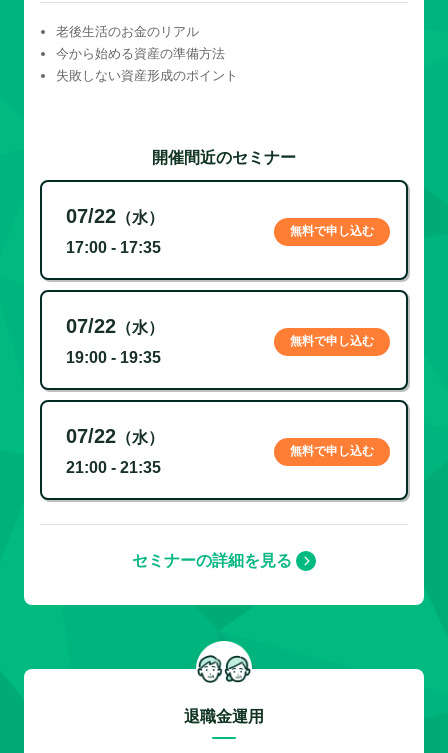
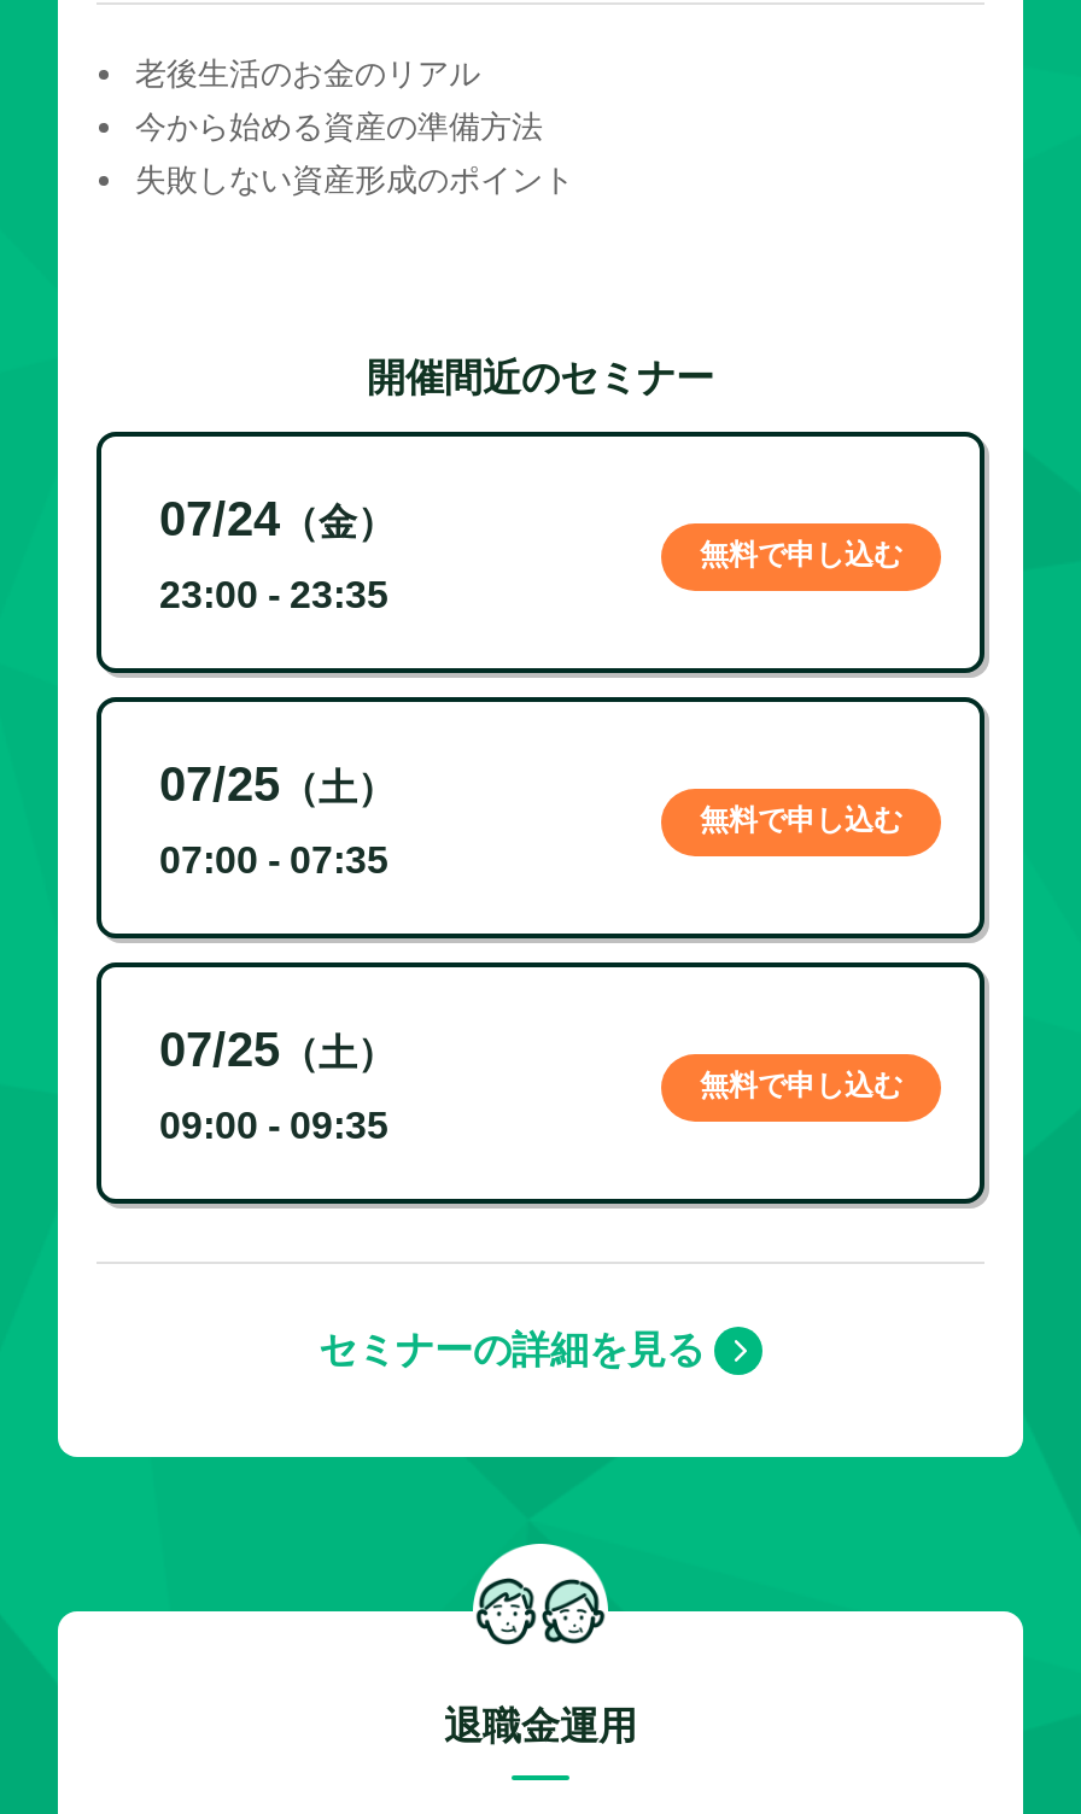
[66,205,164,227] 07/22（水） -> [159,493,396,546] 07/24（金）
[66,239,161,256] 17:00 - 17:35 -> [159,575,388,616] 23:00 - 23:35
[66,315,164,337] 07/22（水） -> [159,758,396,811] 07/25（土）
[66,349,161,366] 19:00 - 19:35 -> [159,840,388,881] 07:00 - 07:35
[66,425,164,447] 07/22（水） -> [159,1023,396,1076] 07/25（土）
[66,459,161,476] 21:00 - 21:35 -> [159,1105,388,1146] 09:00 - 09:35

